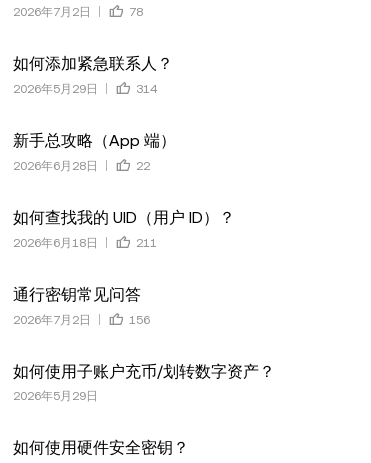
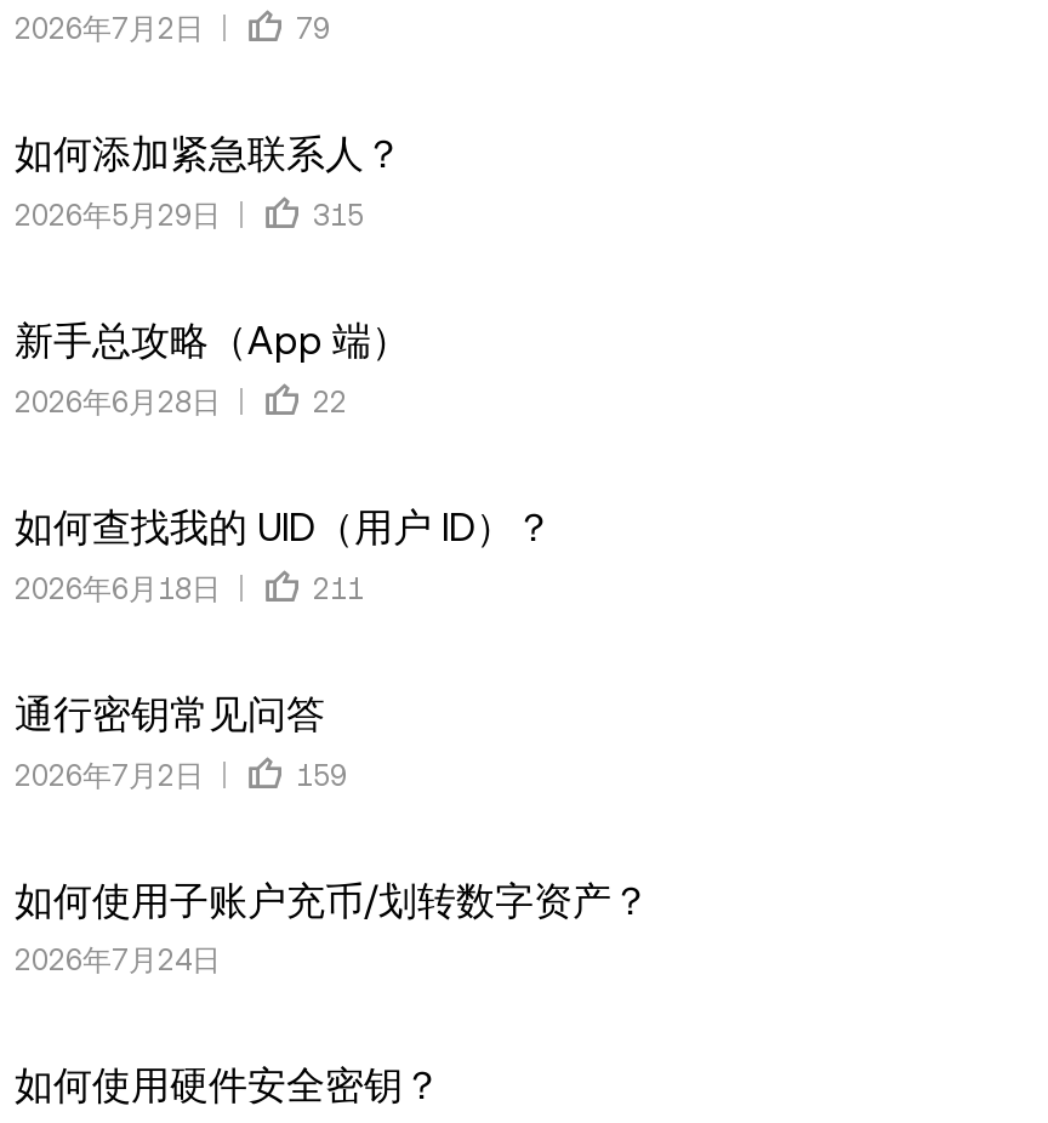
[129,4,143,18] 78 -> [296,11,330,45] 79
[136,81,157,95] 314 -> [313,198,364,232] 315
[129,312,150,326] 156 -> [296,758,347,792] 159
[13,389,98,403] 2026年5月29日 -> [15,944,221,977] 2026年7月24日

